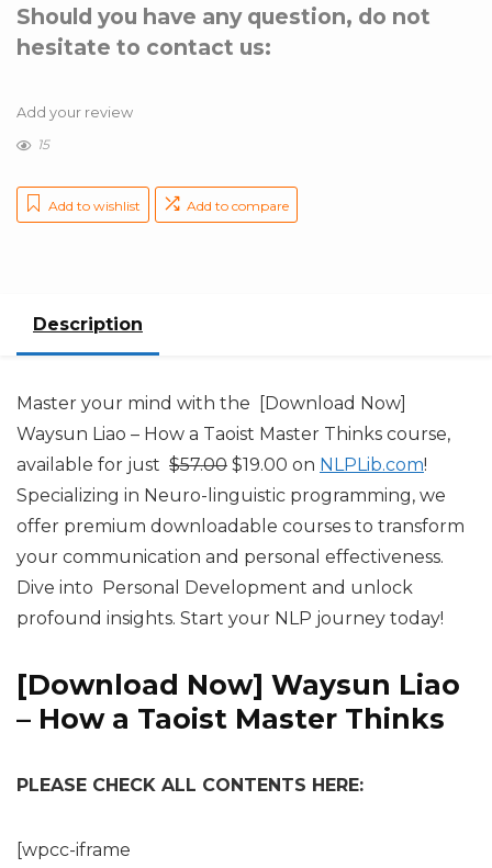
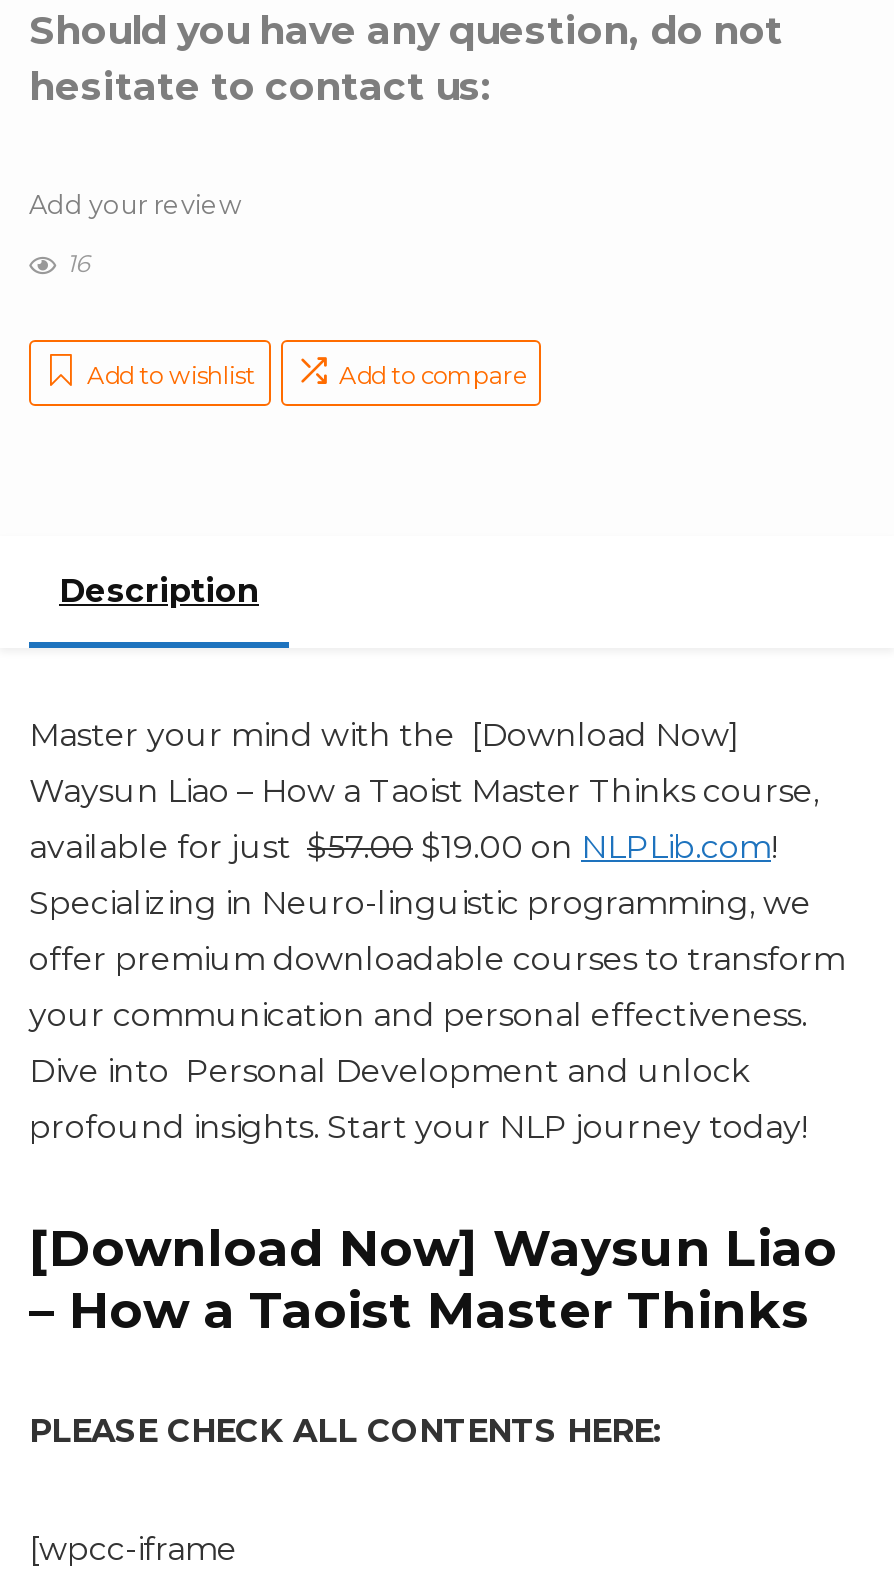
[37,137,49,153] 15 -> [67,249,89,279] 16

